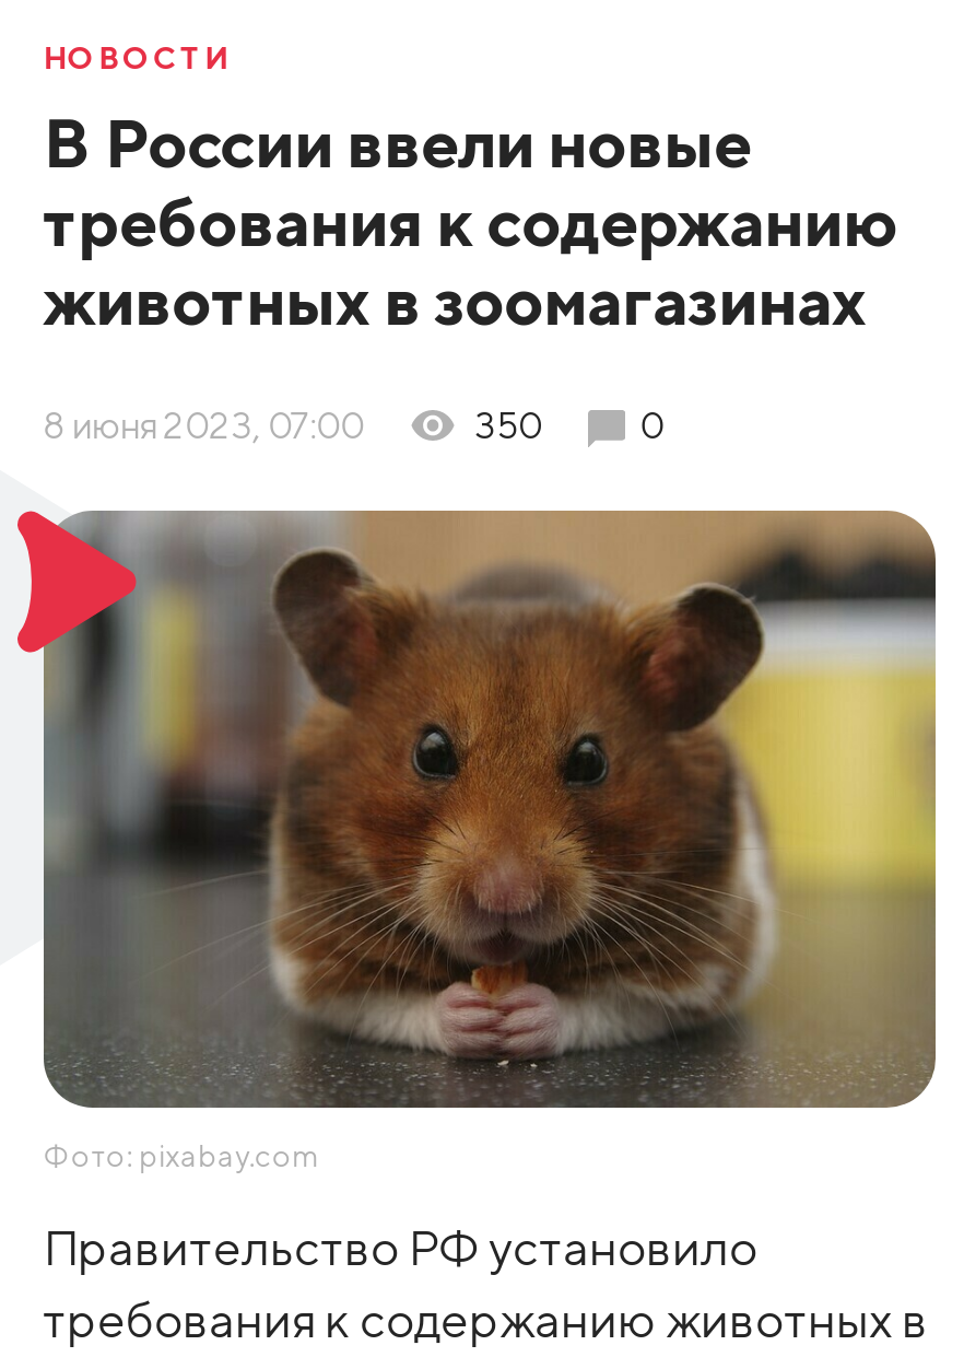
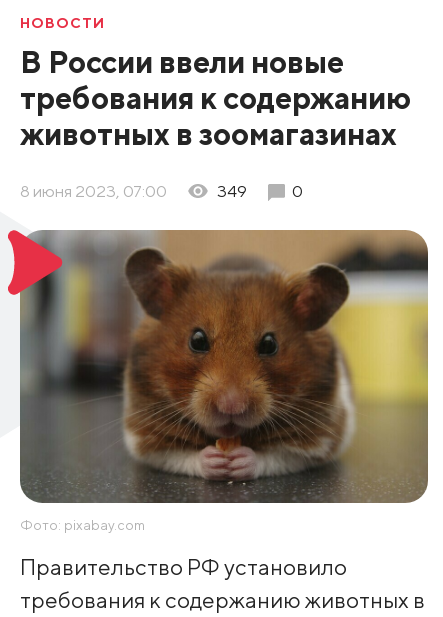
[474,404,542,448] 350 -> [217,181,247,201] 349

